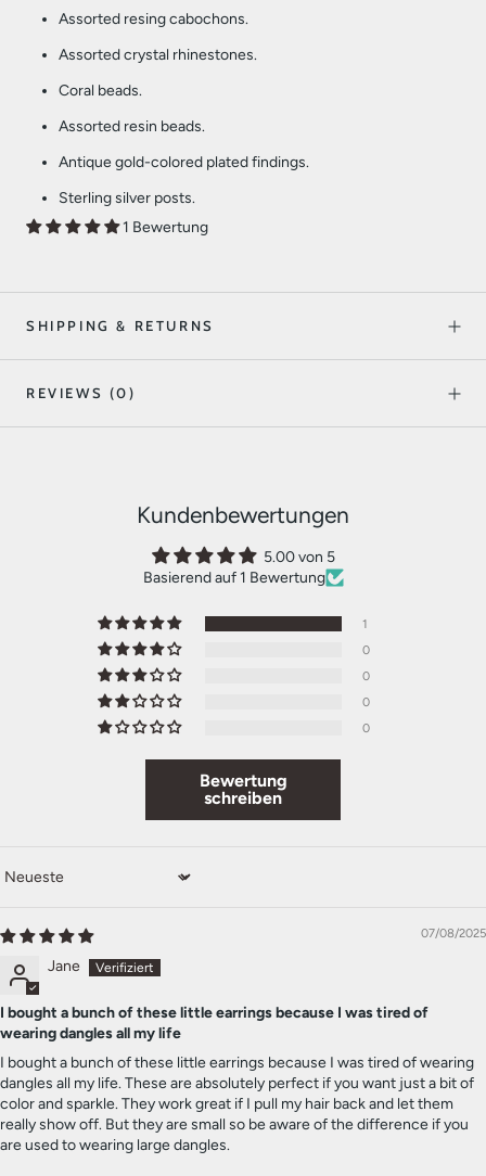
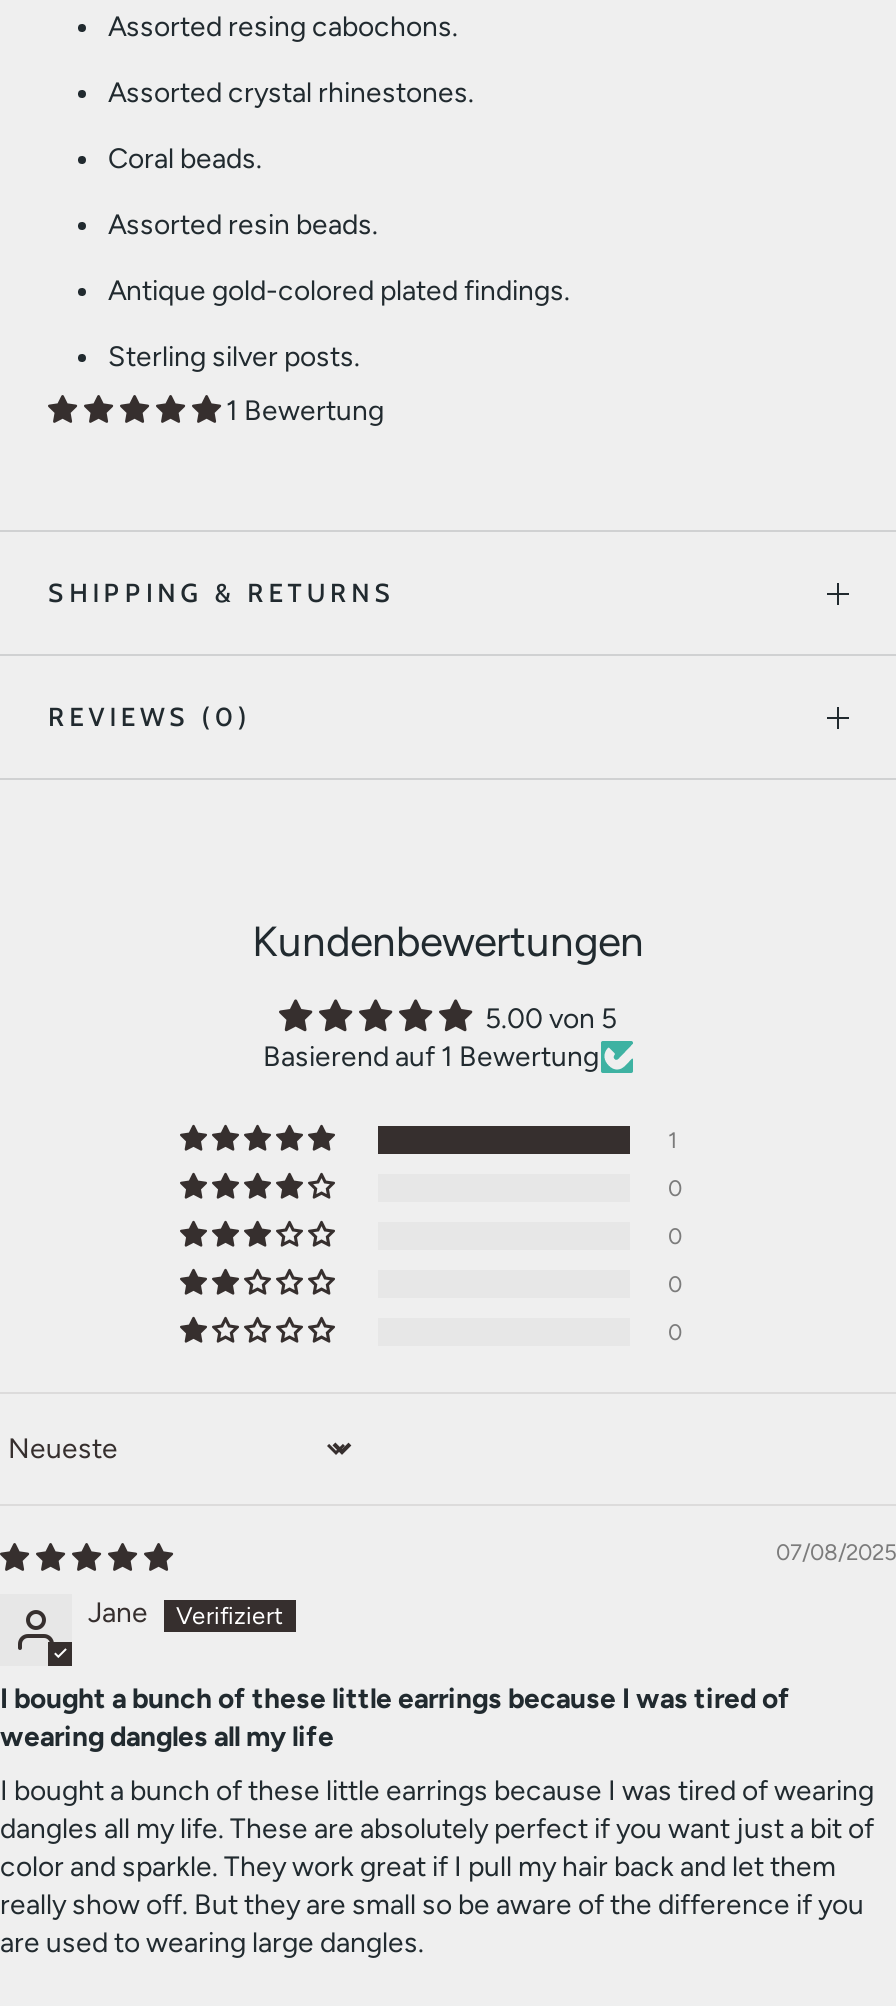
[199,771,287,809] Bewertung | schreiben -> none

